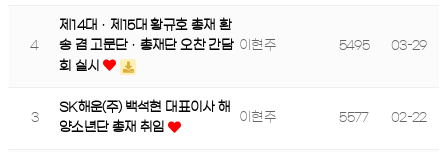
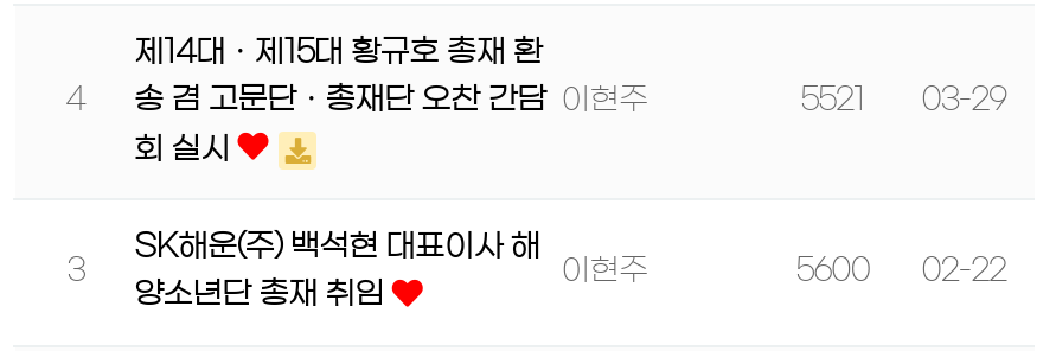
[339,39,427,52] 5495 03-29 -> [800,84,1006,115] 5521 03-29
[339,111,427,124] 5577 02-22 -> [796,255,1006,286] 5600 02-22

